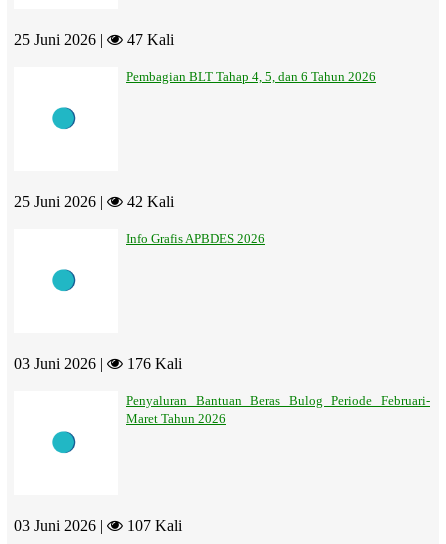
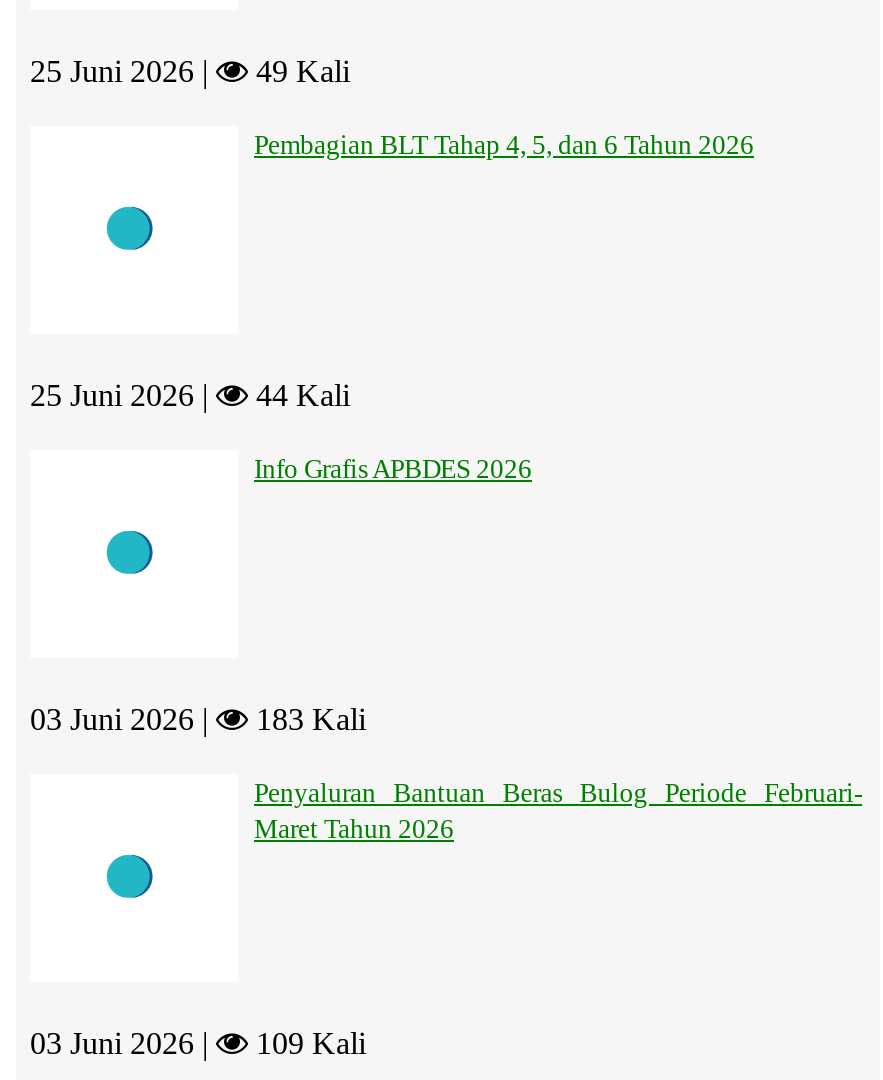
[123,30,174,47] 47 Kali -> [248,53,350,87] 49 Kali
[123,192,174,209] 42 Kali -> [248,377,350,411] 44 Kali
[123,354,182,371] 176 Kali -> [248,701,366,735] 183 Kali
[123,516,182,533] 107 Kali -> [248,1025,366,1059] 109 Kali

